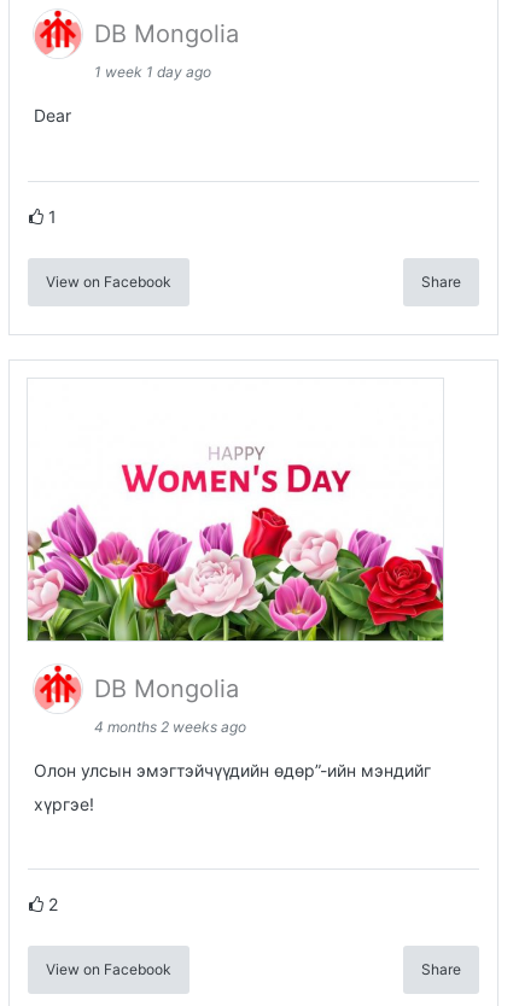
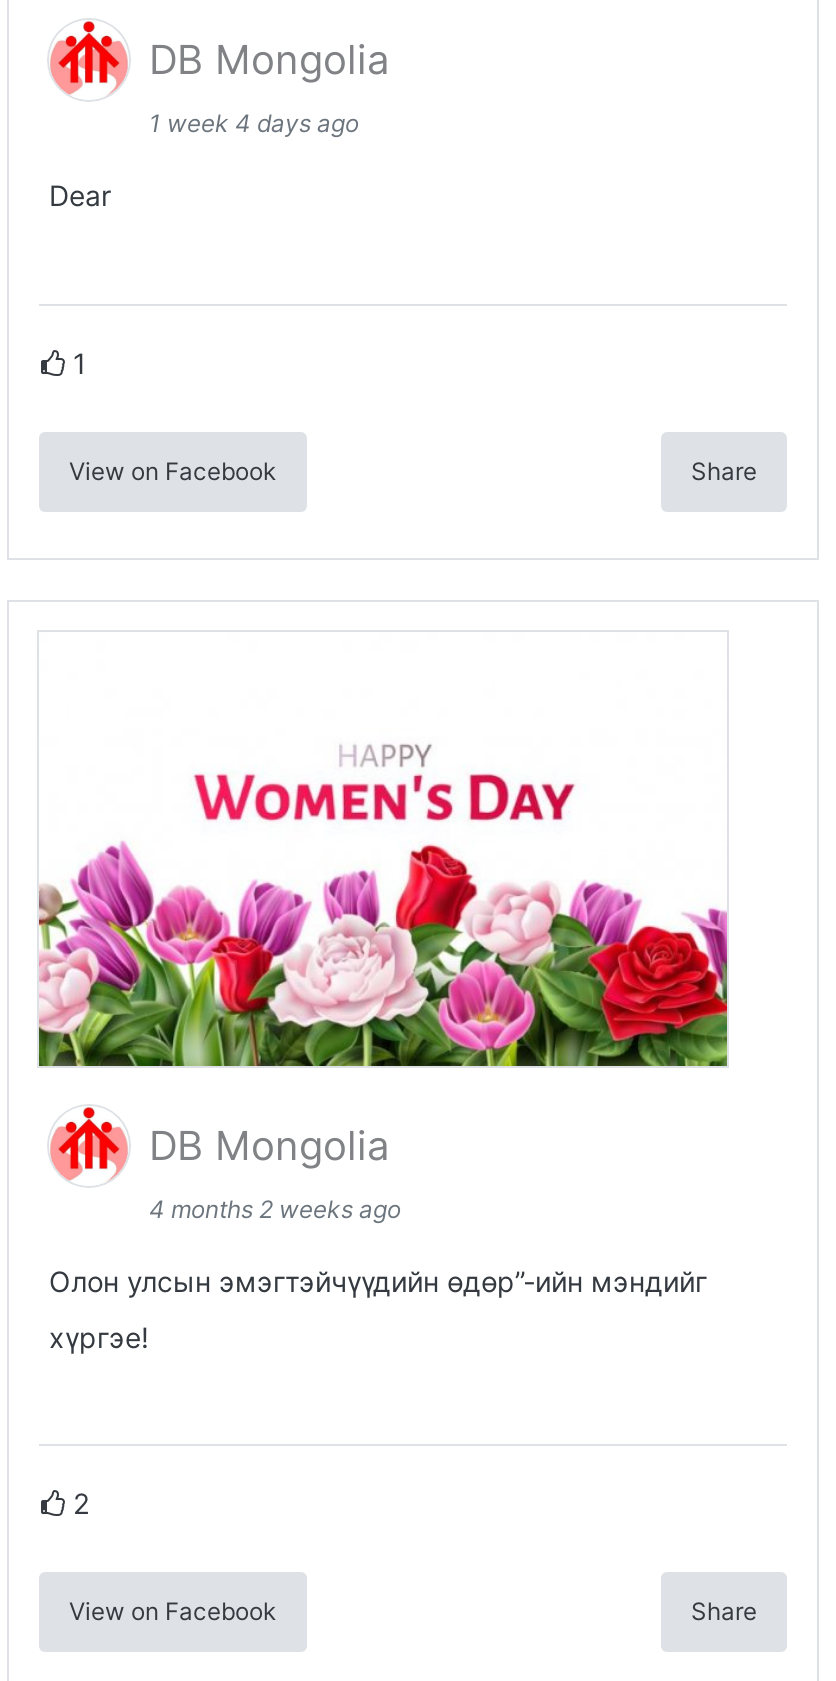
[94,63,211,81] 1 week 1 day ago -> [149,108,359,138] 1 week 4 days ago

